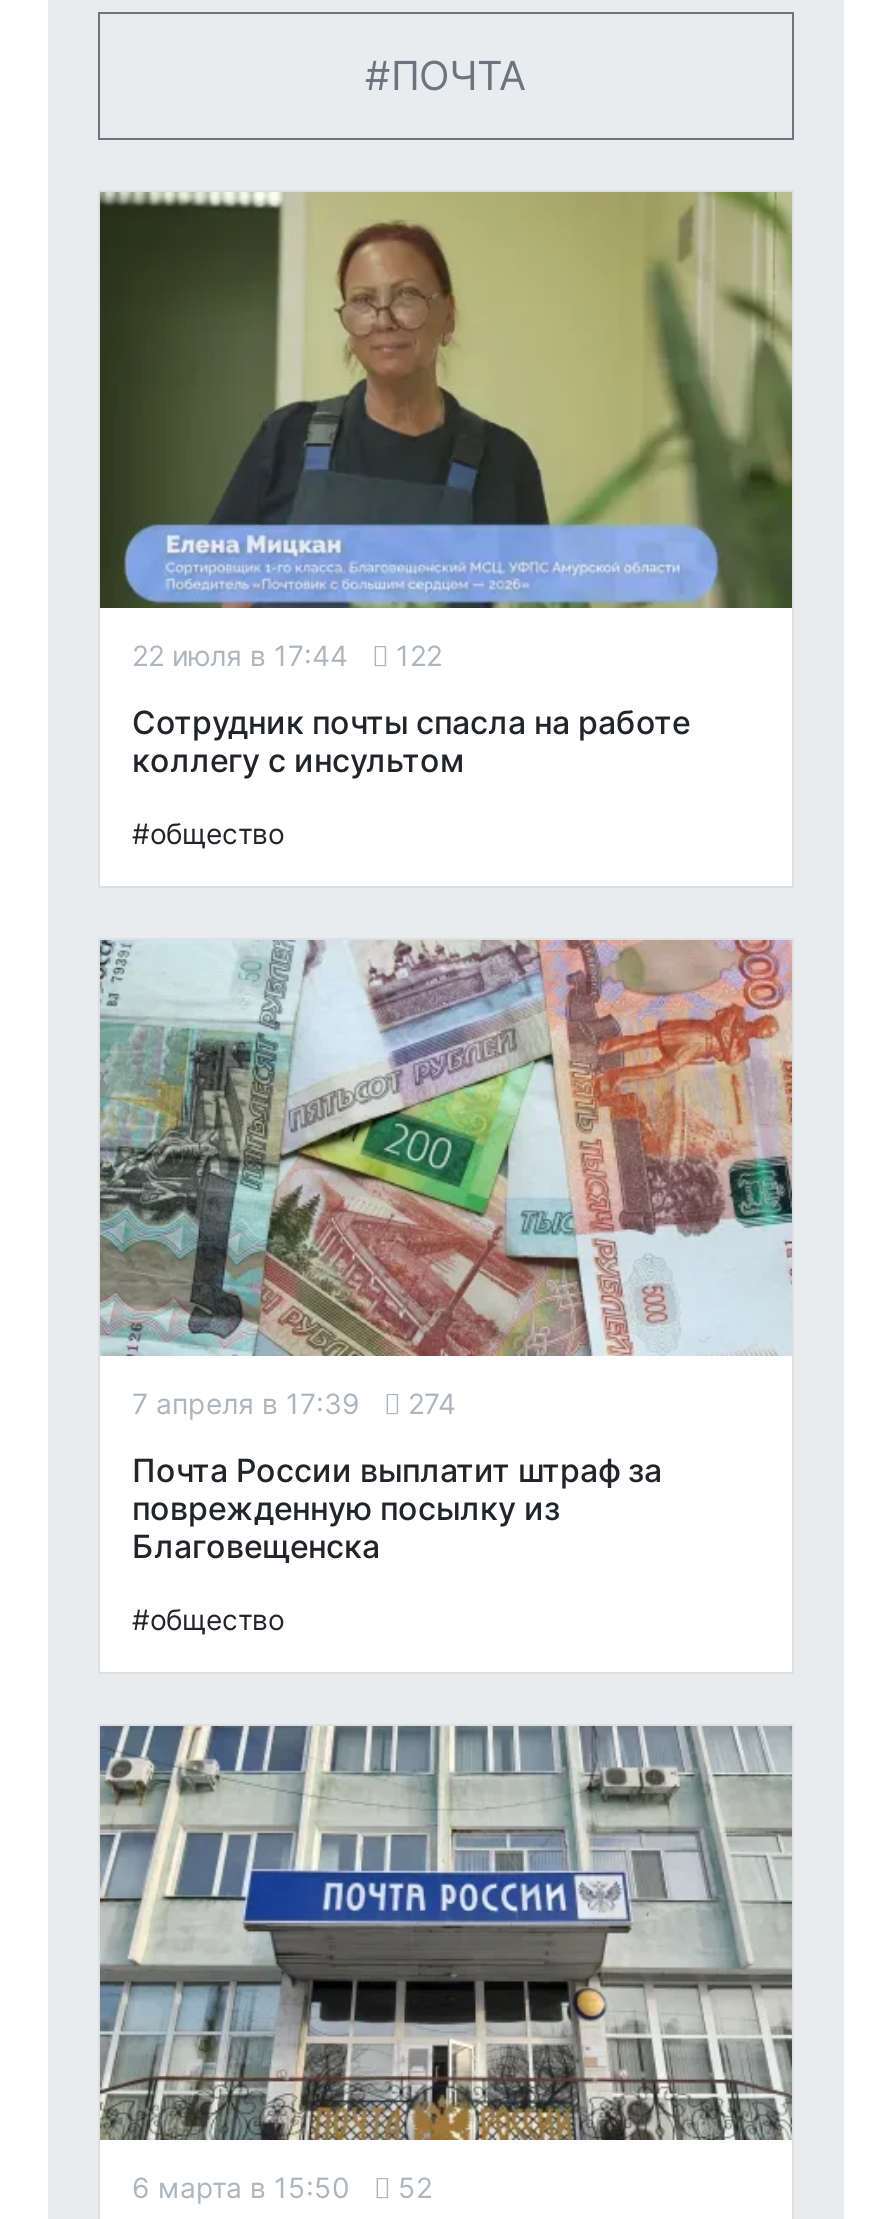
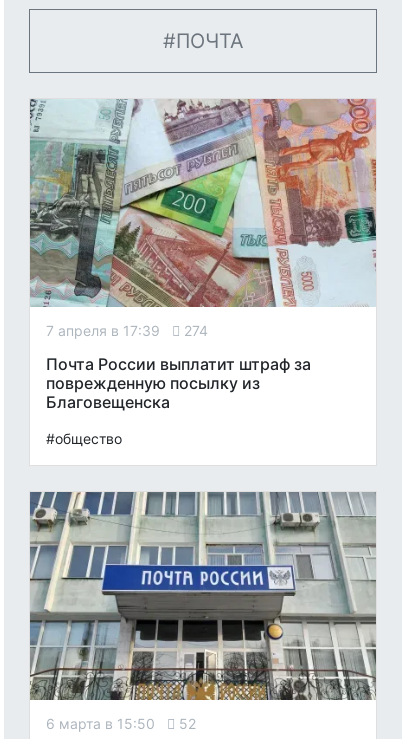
[98,190,794,850] [image] | 22 июля в 17:44 | 122 | Сотрудник почты спасла на работе | коллегу с инсультом | #общество -> none

